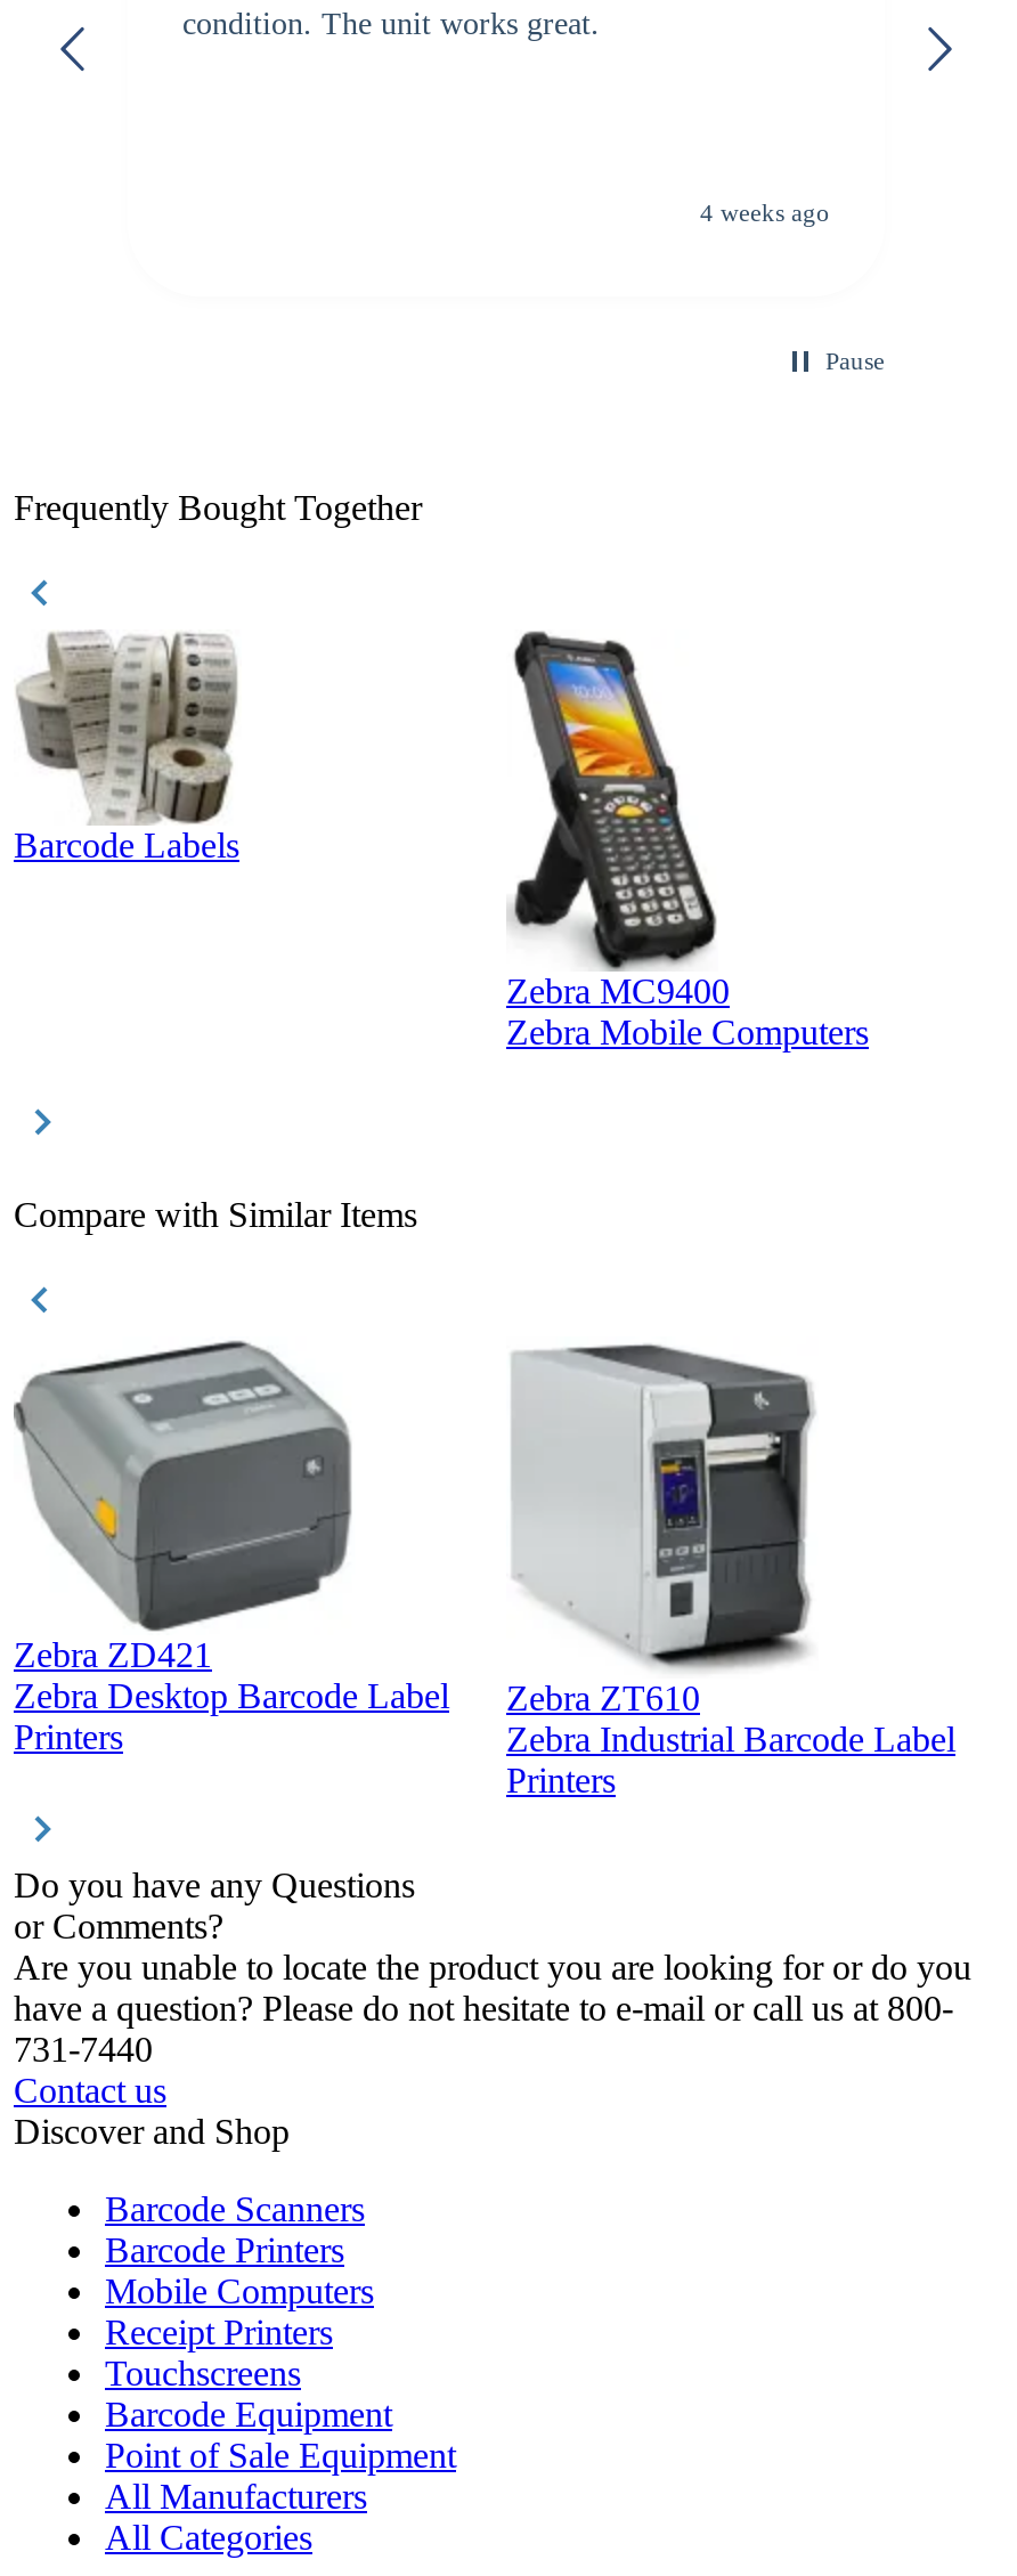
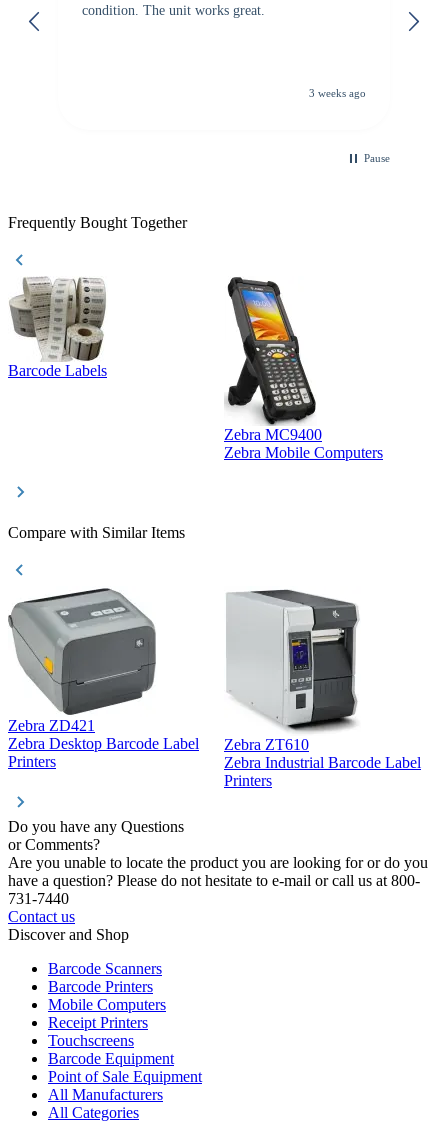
[700,198,830,225] 4 weeks ago -> [309,87,366,99] 3 weeks ago

